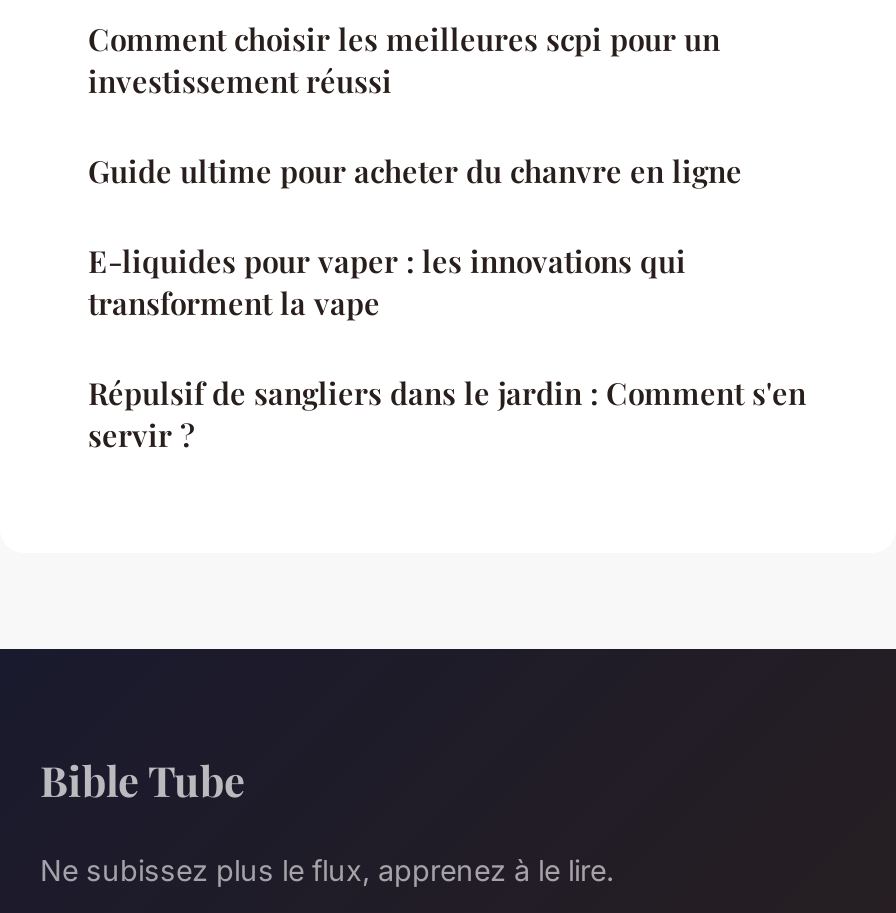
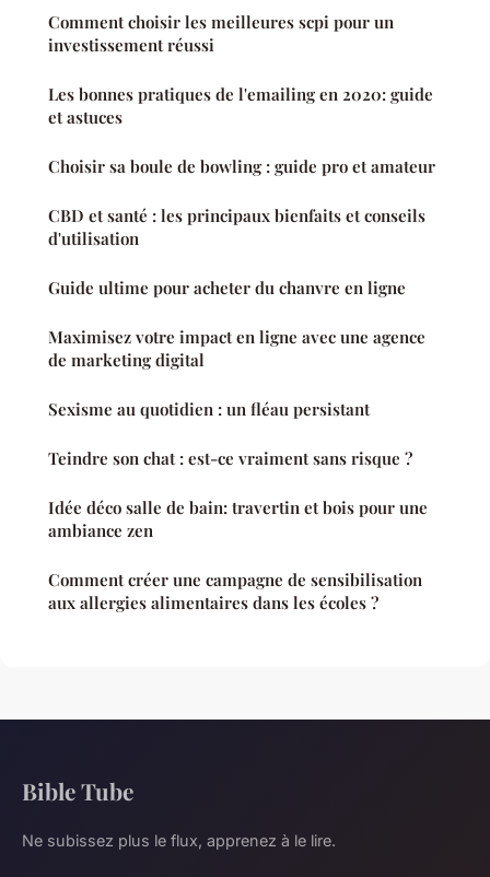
none -> [48,83,435,249] Les bonnes pratiques de l'emailing en 2020: guide | et astuces | Choisir sa boule de bowling : guide pro et amateur | CBD et santé : les principaux bienfaits et conseils | d'utilisation
[88,241,806,455] E-liquides pour vaper : les innovations qui | transforment la vape | Répulsif de sangliers dans le jardin : Comment s'en | servir ? -> [48,326,428,613] Maximisez votre impact en ligne avec une agence | de marketing digital | Sexisme au quotidien : un fléau persistant | Teindre son chat : est-ce vraiment sans risque ? | Idée déco salle de bain: travertin et bois pour une | ambiance zen | Comment créer une campagne de sensibilisation | aux allergies alimentaires dans les écoles ?

